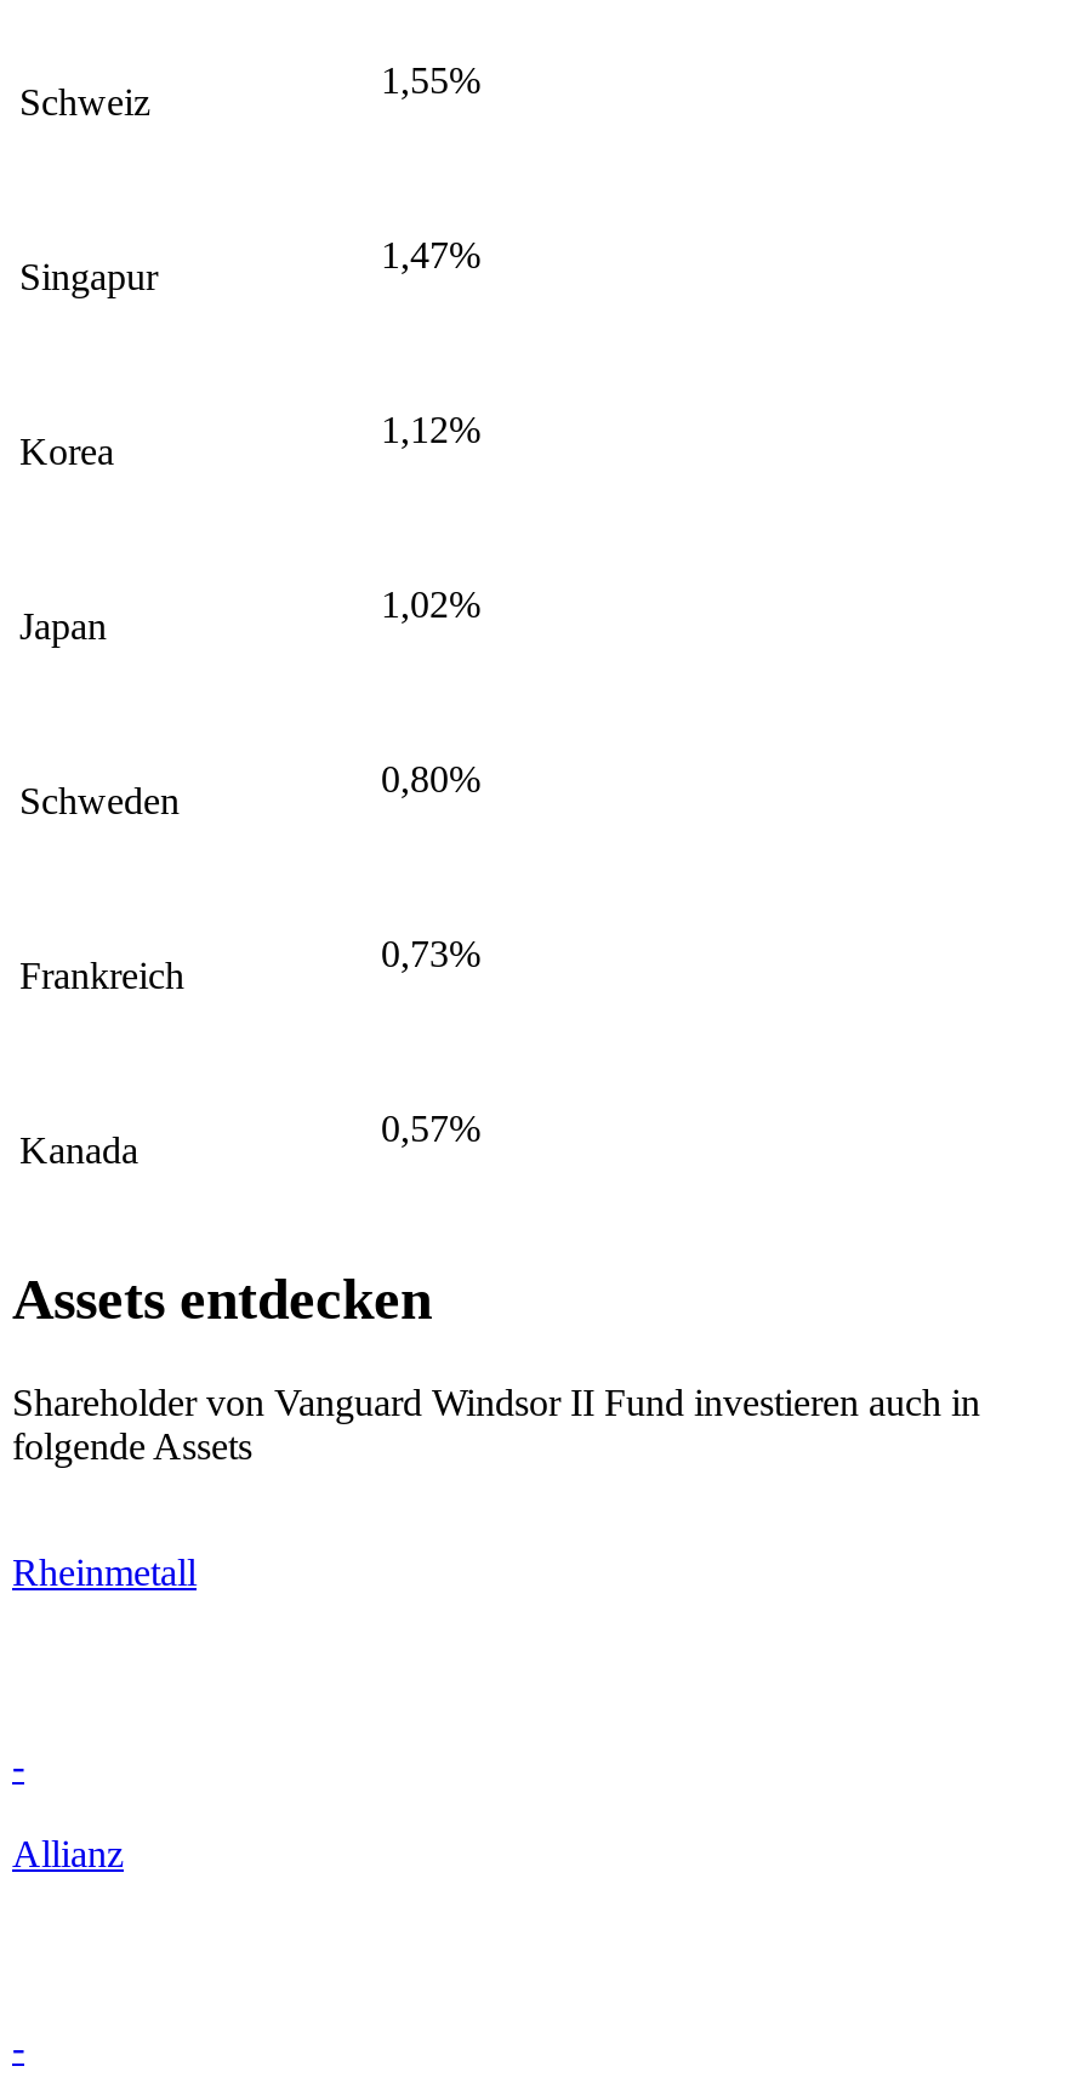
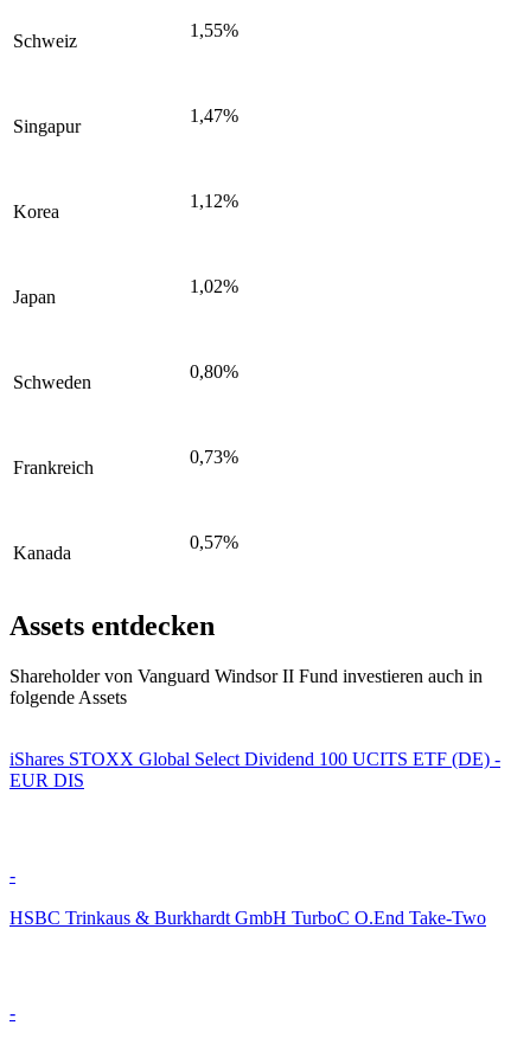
[12,1552,197,1593] Rheinmetall -> [9,749,500,790] iShares STOXX Global Select Dividend 100 UCITS ETF (DE) - | EUR DIS
[12,1833,124,1874] Allianz -> [9,908,486,928] HSBC Trinkaus & Burkhardt GmbH TurboC O.End Take-Two

